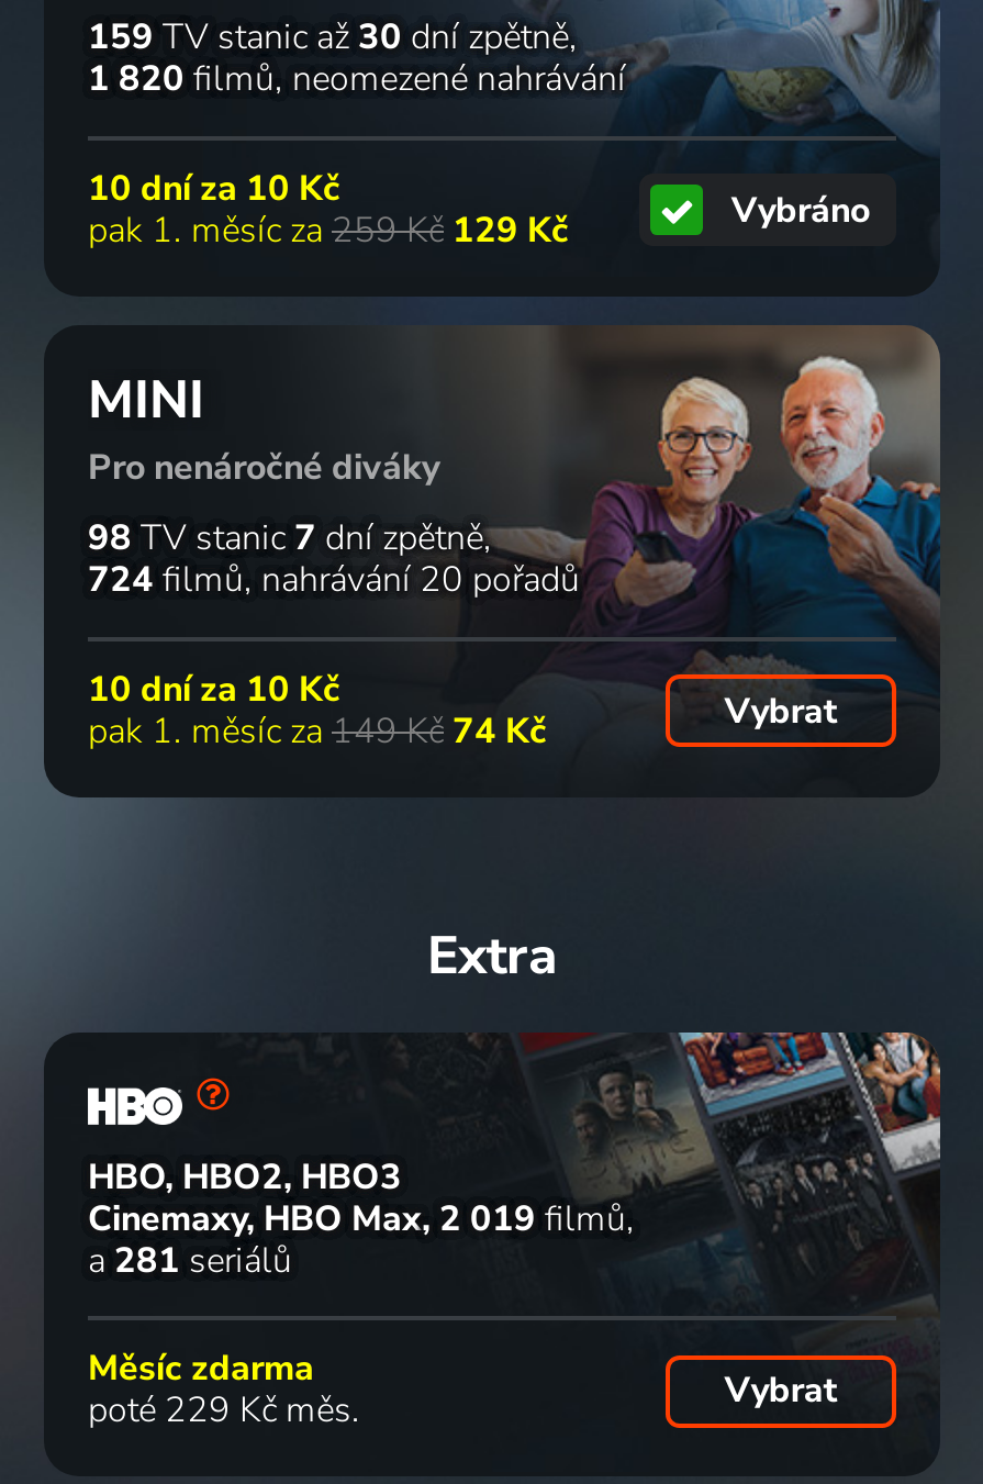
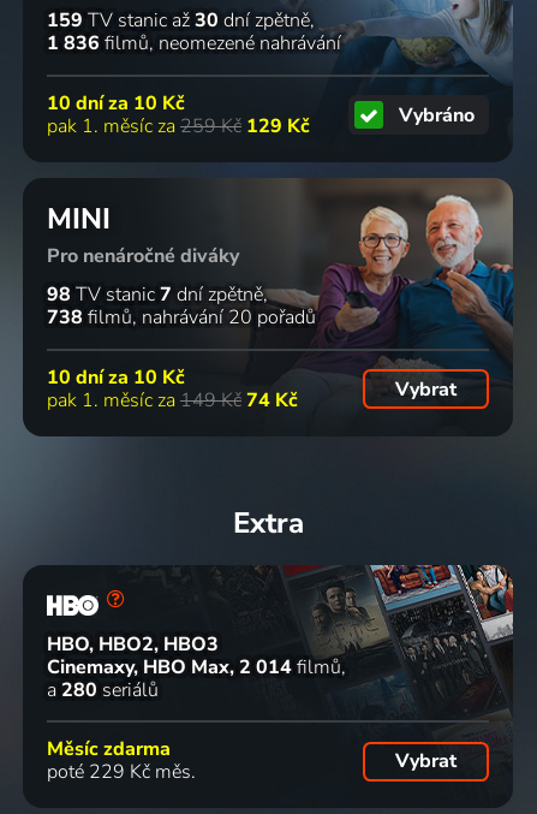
[88,56,626,104] 1 820 filmů neomezené nahrávání -> [47,31,341,57] 1 836 filmů neomezené nahrávání
[88,556,580,605] 724 filmů nahrávání 20 pořadů -> [47,304,316,331] 738 filmů nahrávání 20 pořadů
[88,1195,626,1243] Cinemaxy, HBO Max 2 019 filmů -> [47,654,341,680] Cinemaxy, HBO Max 2 014 filmů
[88,1236,292,1285] a 281 seriálů -> [47,677,159,703] a 280 seriálů

